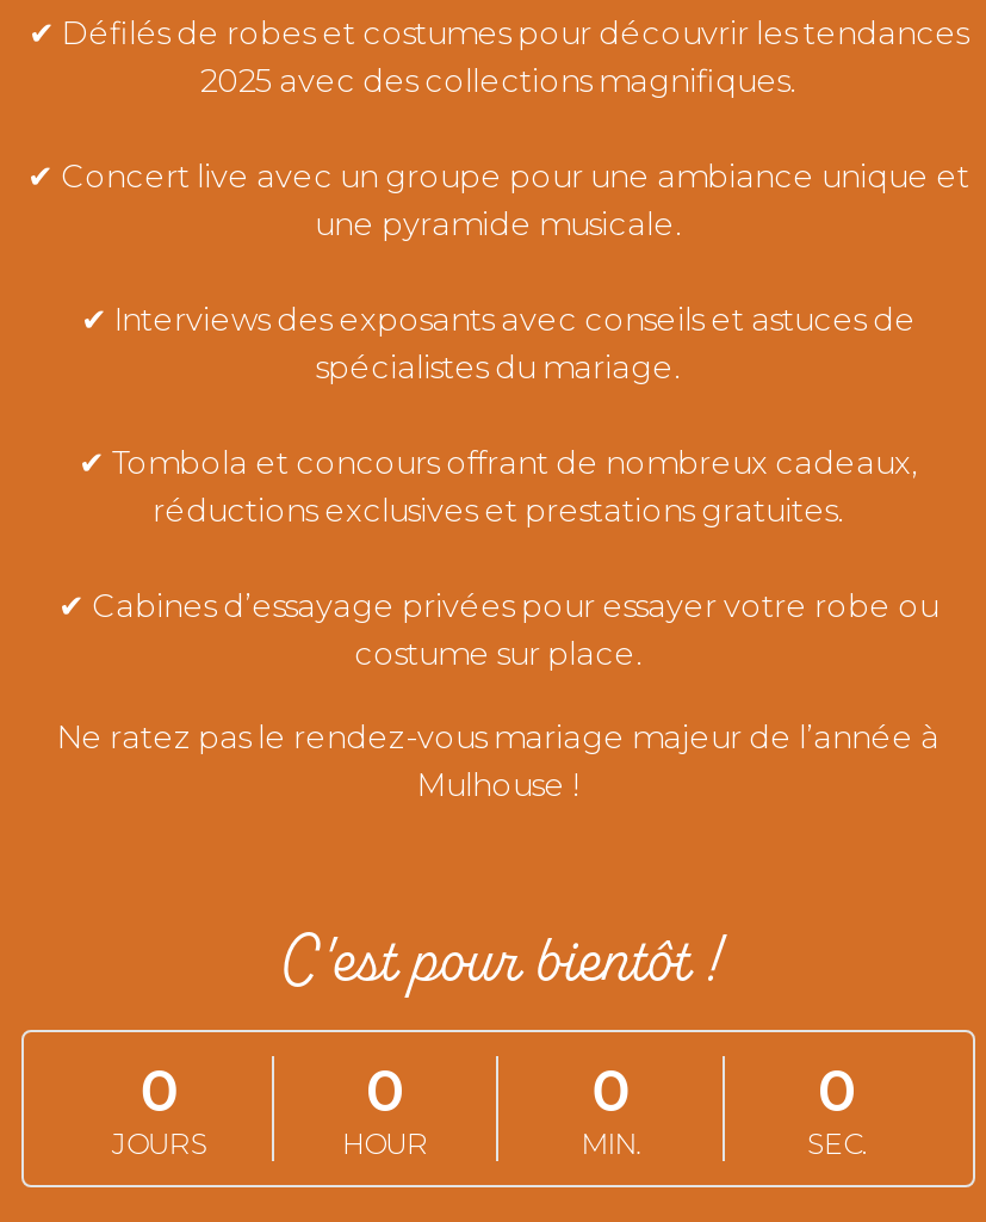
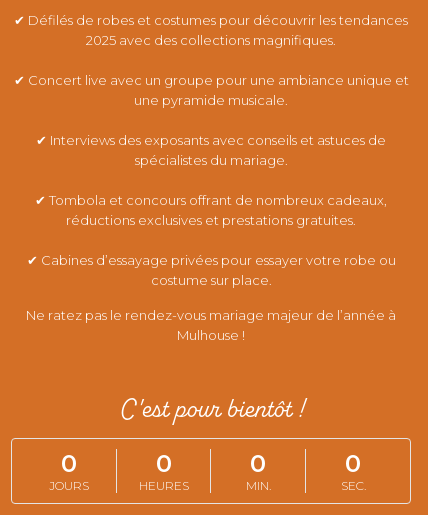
[342,1125,428,1161] HOUR -> [138,478,188,493] HEURES

